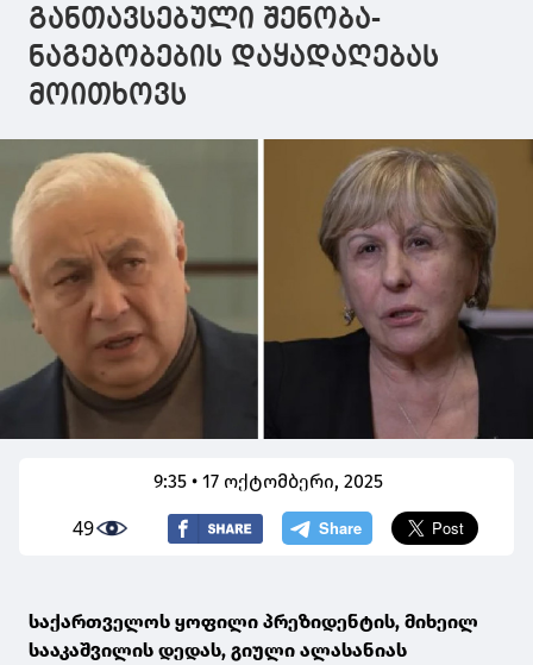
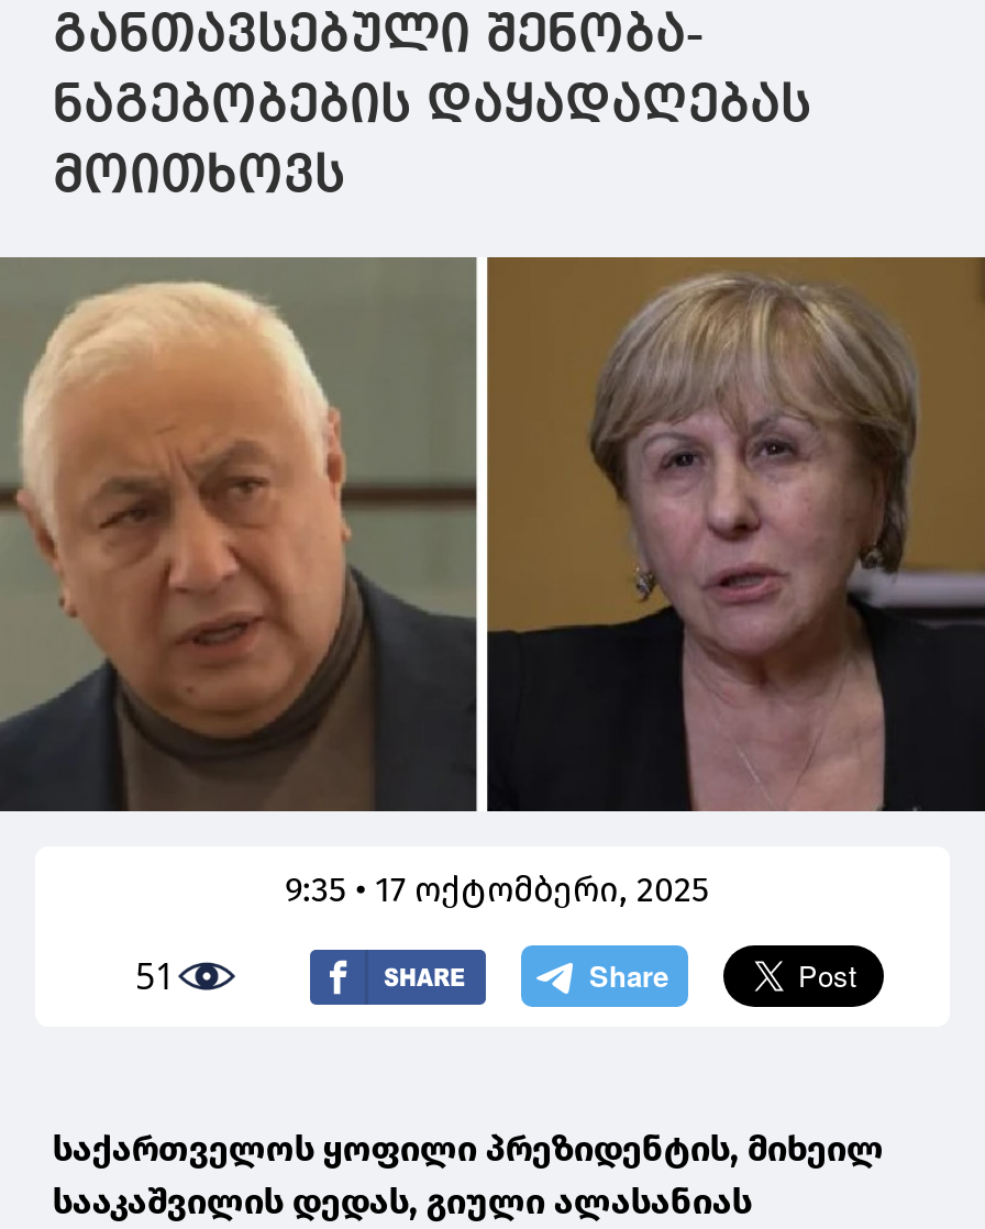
[73,516,94,542] 49 -> [135,953,175,1001] 51

